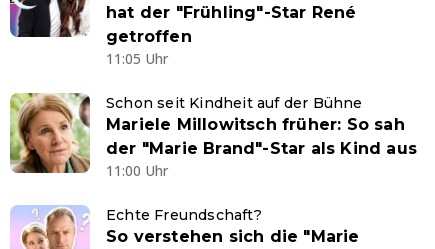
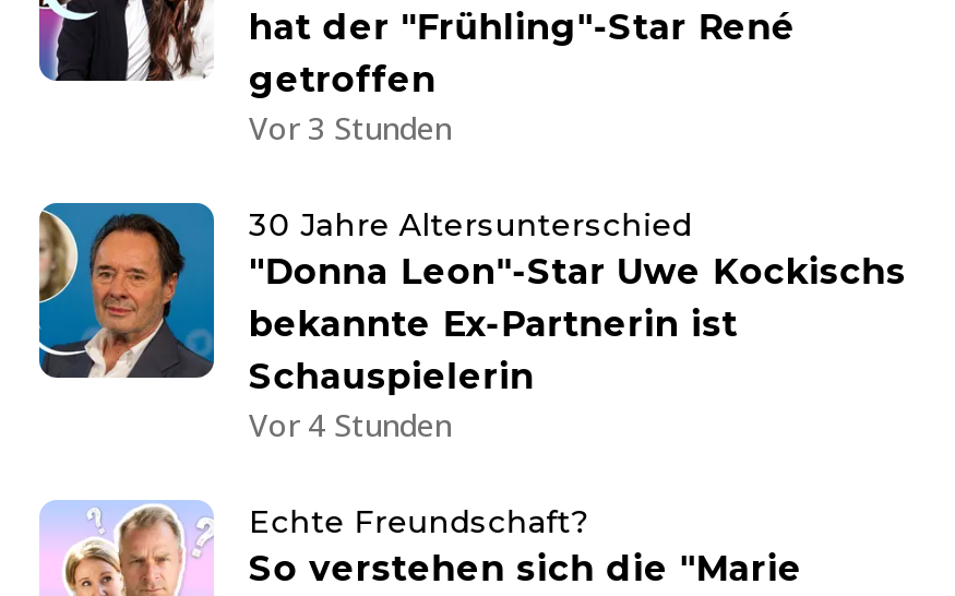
[106,49,168,68] 11:05 Uhr -> [249,107,452,148] Vor 3 Stunden
[9,92,417,180] [image] | Schon seit Kindheit auf der Bühne | Mariele Millowitsch früher: So sah | der "Marie Brand"-Star als Kind aus | 11:00 Uhr -> [37,201,906,445] [image] | 30 Jahre Altersunterschied | "Donna Leon"-Star Uwe Kockischs | bekannte Ex-Partnerin ist | Schauspielerin | Vor 4 Stunden

